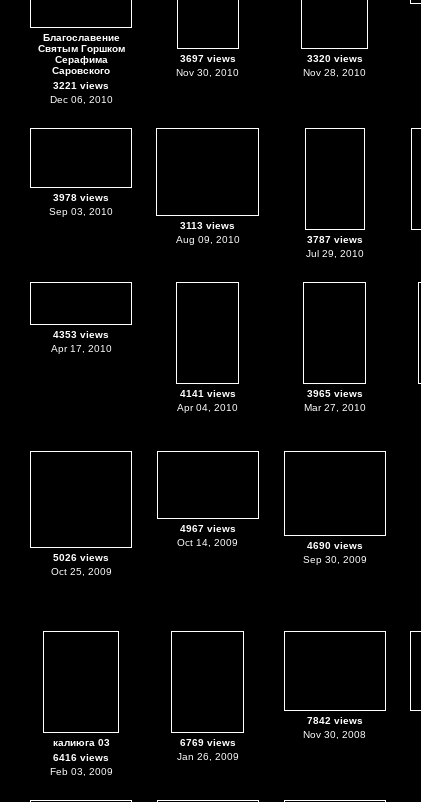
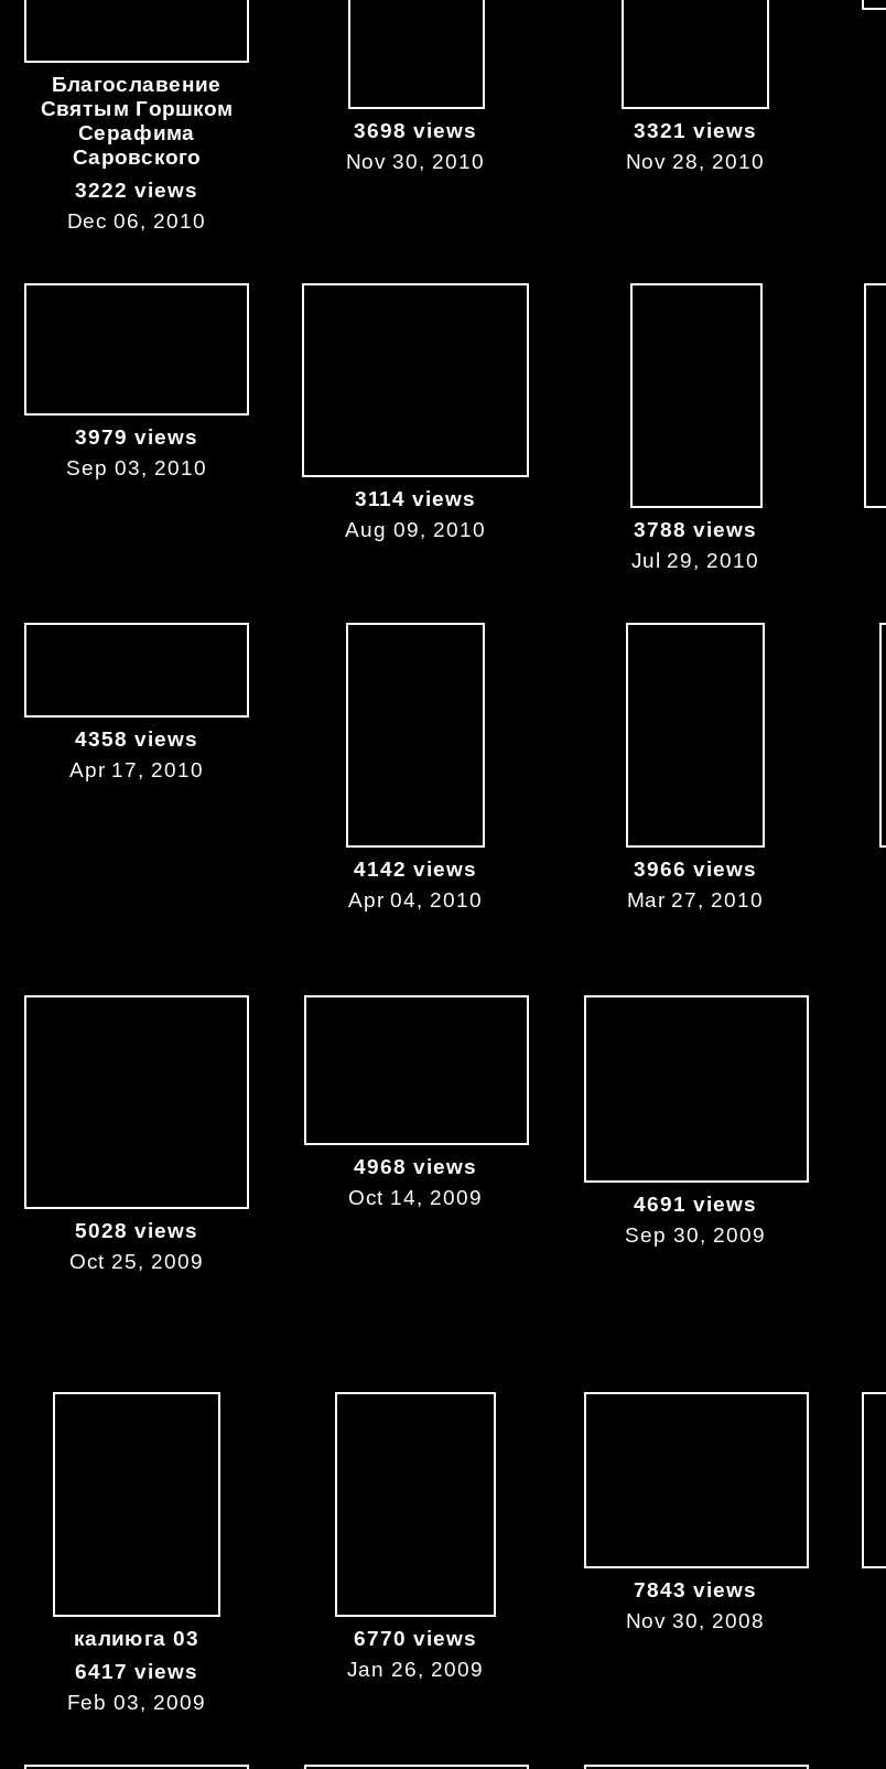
[179,53,235,64] 3697 views -> [354,118,477,142] 3698 views
[306,53,362,64] 3320 views -> [634,118,757,142] 3321 views
[53,80,109,91] 3221 views -> [75,177,198,202] 3222 views
[53,192,109,203] 3978 views -> [75,424,198,449] 3979 views
[180,220,235,231] 3113 views -> [355,486,476,510] 3114 views
[306,234,362,245] 3787 views -> [634,517,757,541] 3788 views
[53,329,109,340] 4353 views -> [75,726,198,751] 4358 views
[179,388,235,399] 4141 views -> [354,856,477,881] 4142 views
[306,388,362,399] 3965 views -> [634,856,757,881] 3966 views
[179,523,235,534] 4967 views -> [354,1154,477,1178] 4968 views
[306,540,362,551] 4690 views -> [634,1191,757,1216] 4691 views
[53,552,109,563] 5026 views -> [75,1218,198,1242] 5028 views
[306,715,362,726] 7842 views -> [634,1577,757,1601] 7843 views
[179,737,235,748] 6769 views -> [354,1626,477,1650] 6770 views
[53,752,109,763] 6416 views -> [75,1659,198,1683] 6417 views

